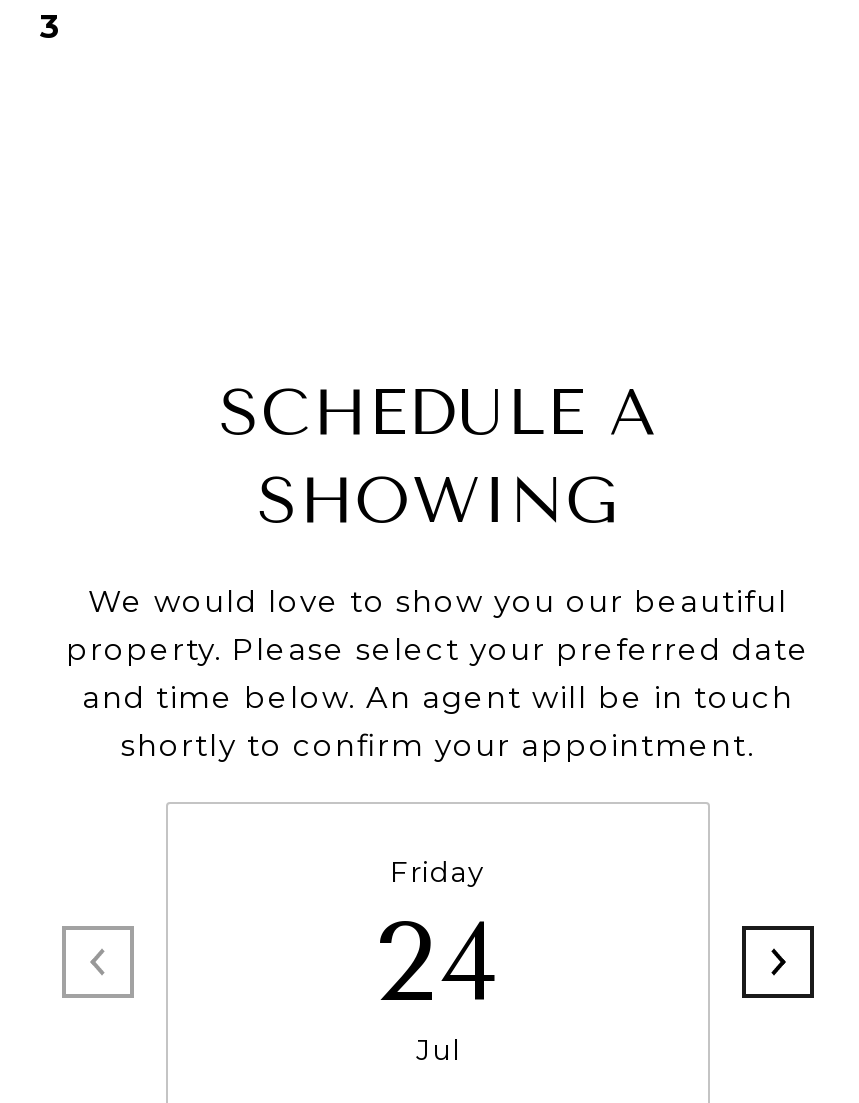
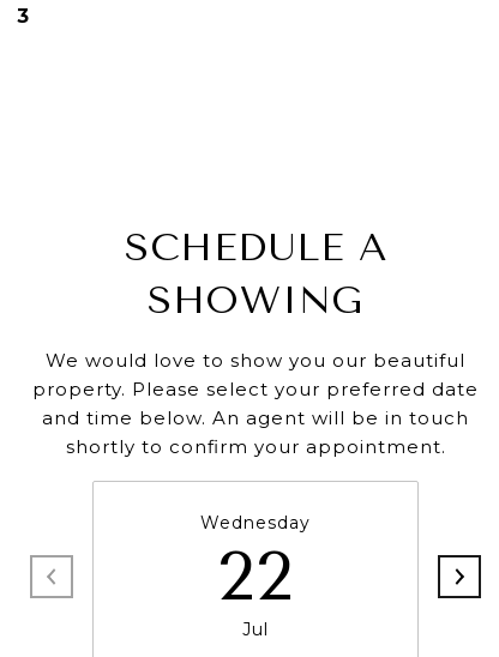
[374,854,502,1028] Friday | 24 -> [200,512,311,616] Wednesday | 22

